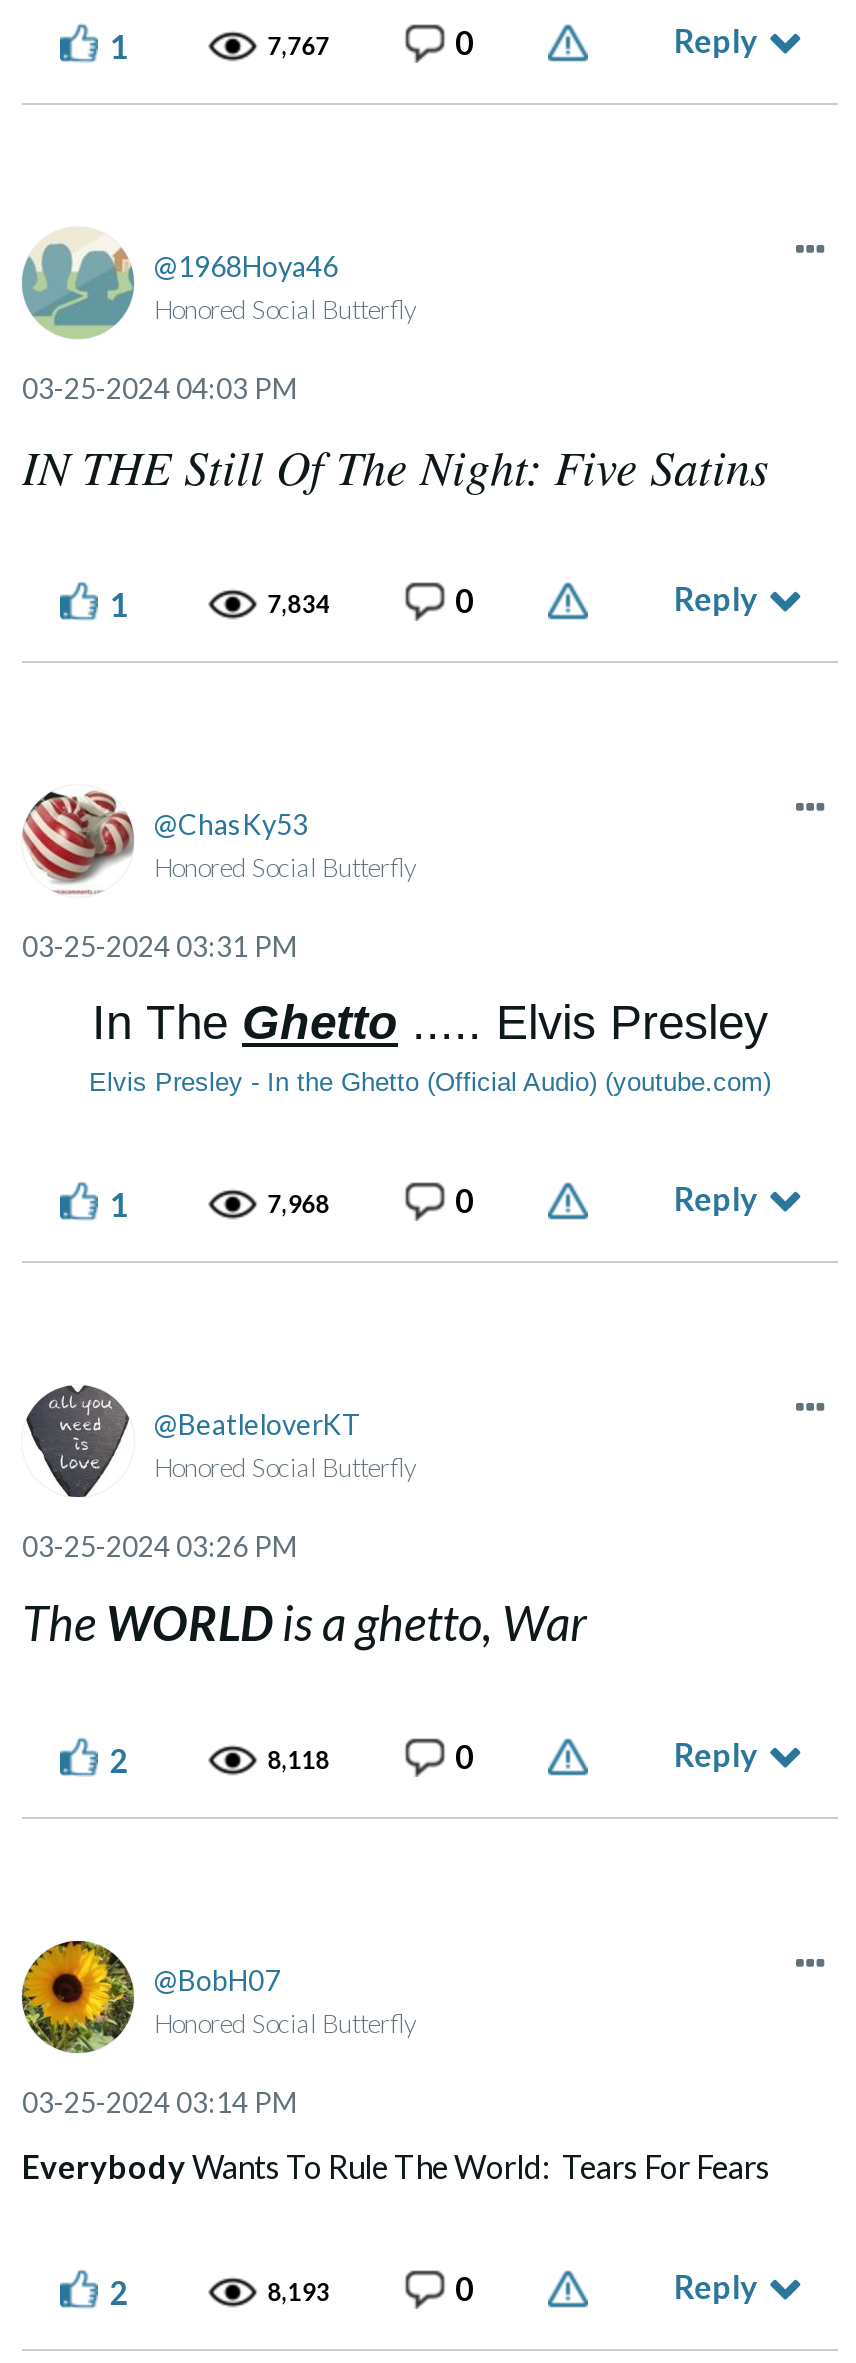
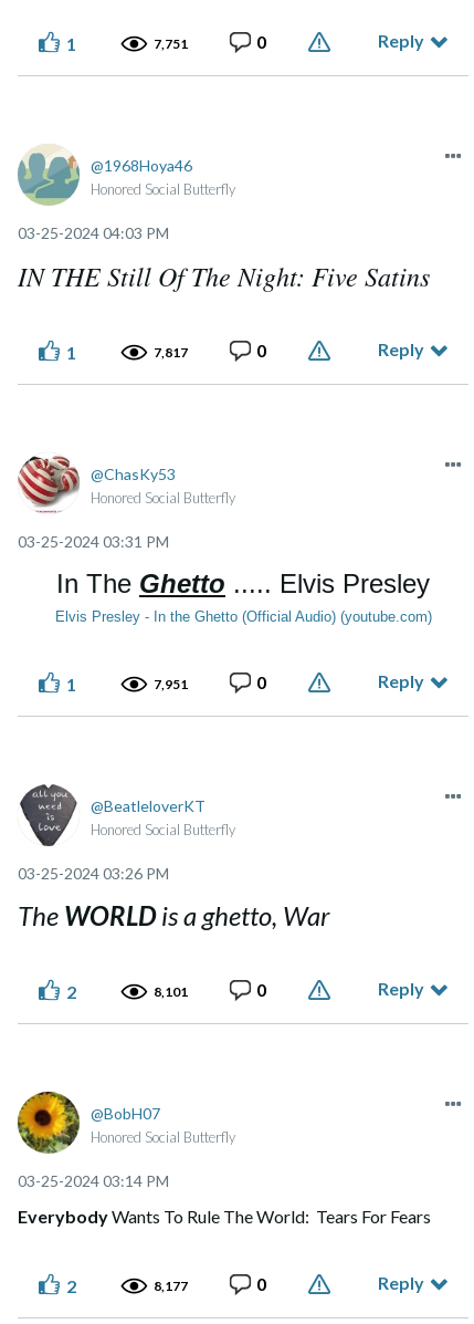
[267,30,329,60] 7,767 -> [153,35,188,52] 7,751
[267,588,329,618] 7,834 -> [153,344,188,360] 7,817
[267,1188,329,1218] 7,968 -> [153,675,188,692] 7,951
[267,1744,329,1774] 8,118 -> [153,983,188,1000] 8,101
[267,2276,329,2306] 8,193 -> [153,1277,188,1294] 8,177

